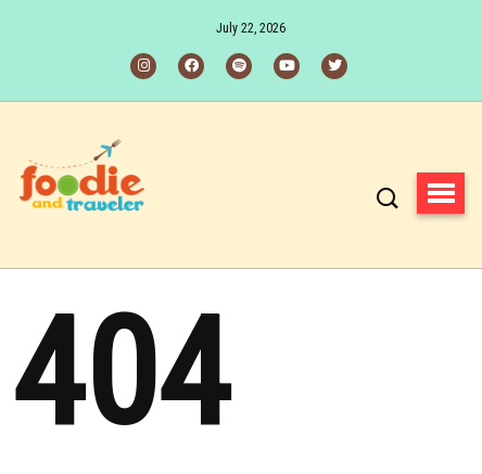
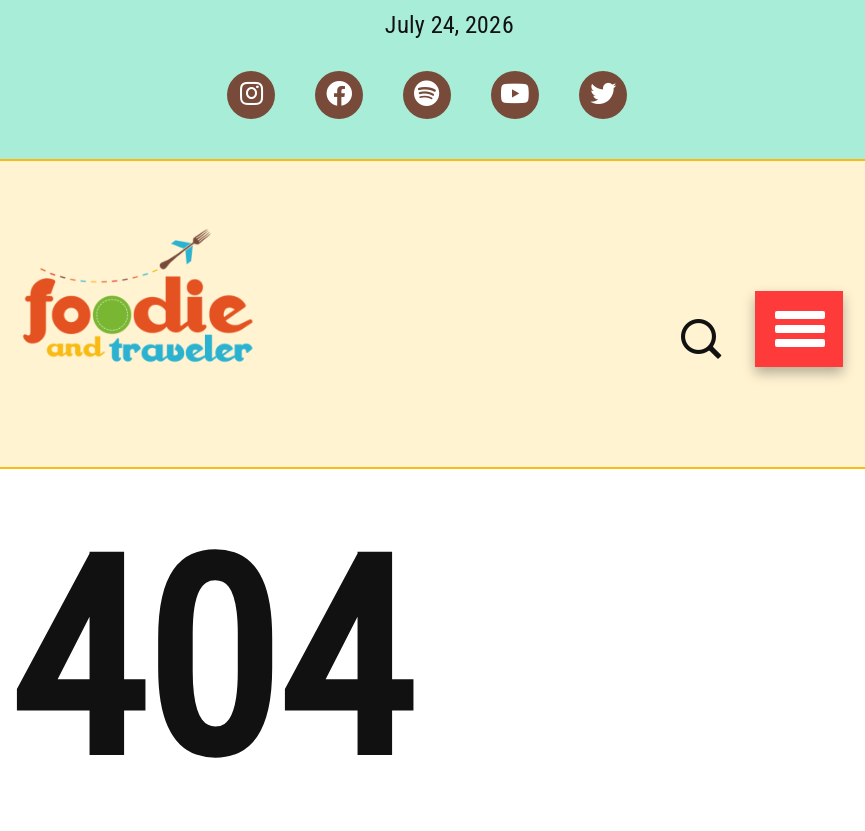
[216,21,286,36] July 22, 2026 -> [385,11,513,39] July 24, 2026

